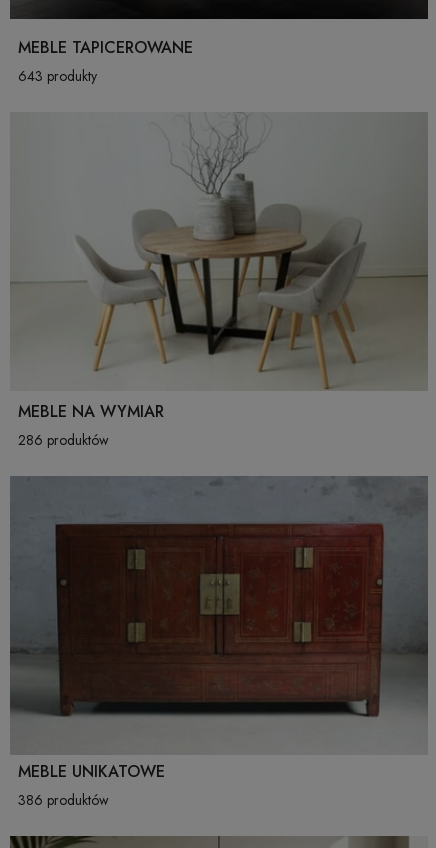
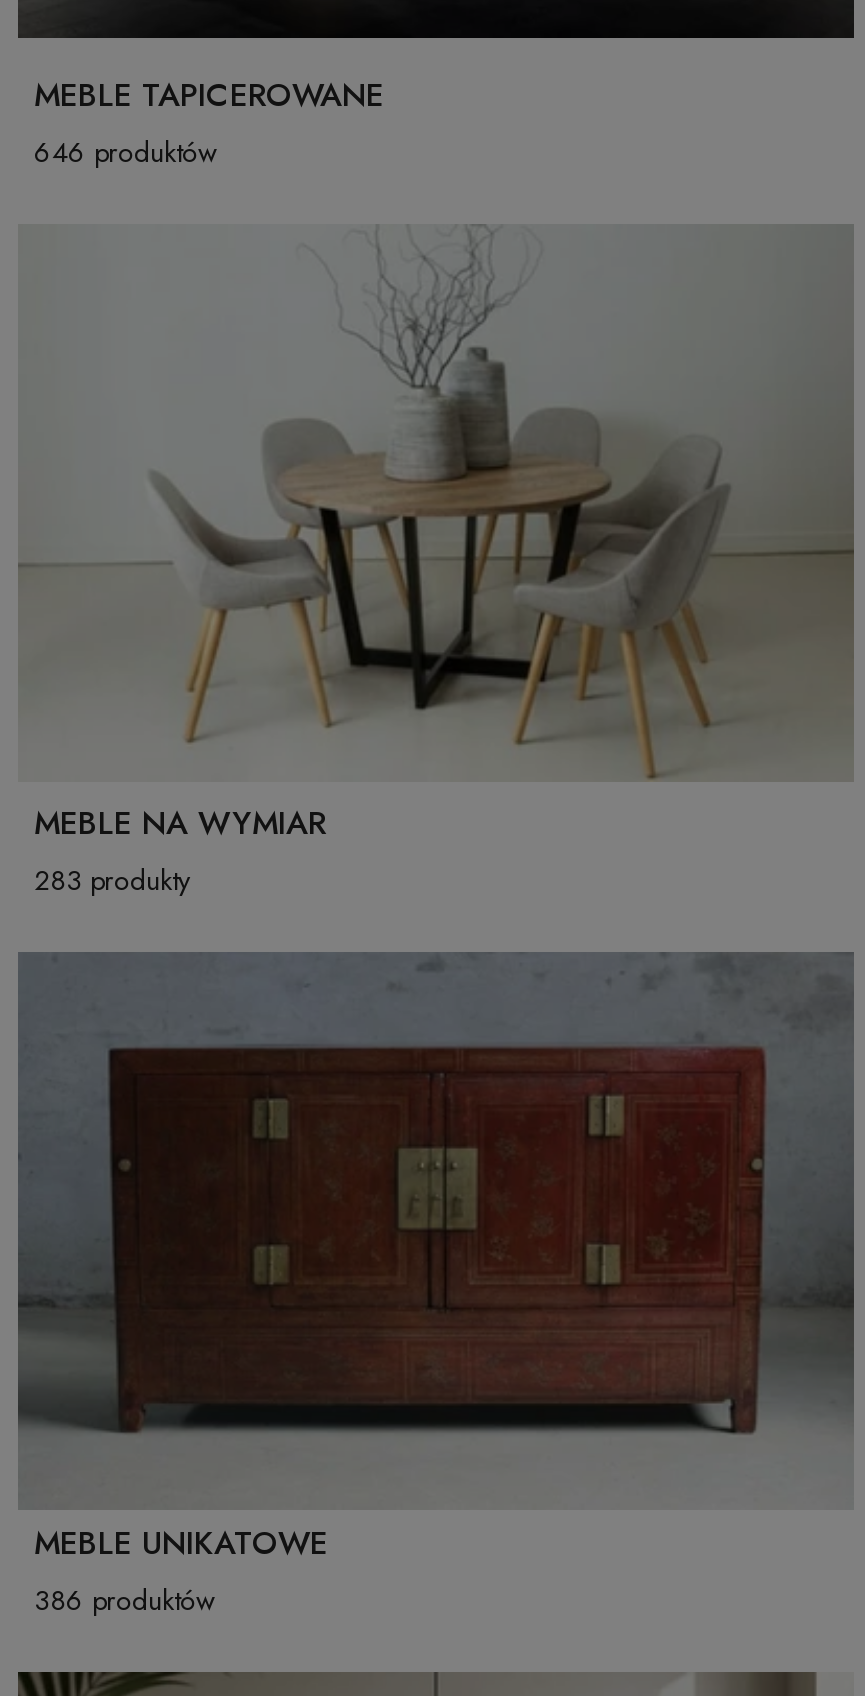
[18,66,97,86] 643 produkty -> [34,132,218,172] 646 produktów
[18,430,109,450] 286 produktów -> [34,860,190,900] 283 produkty

